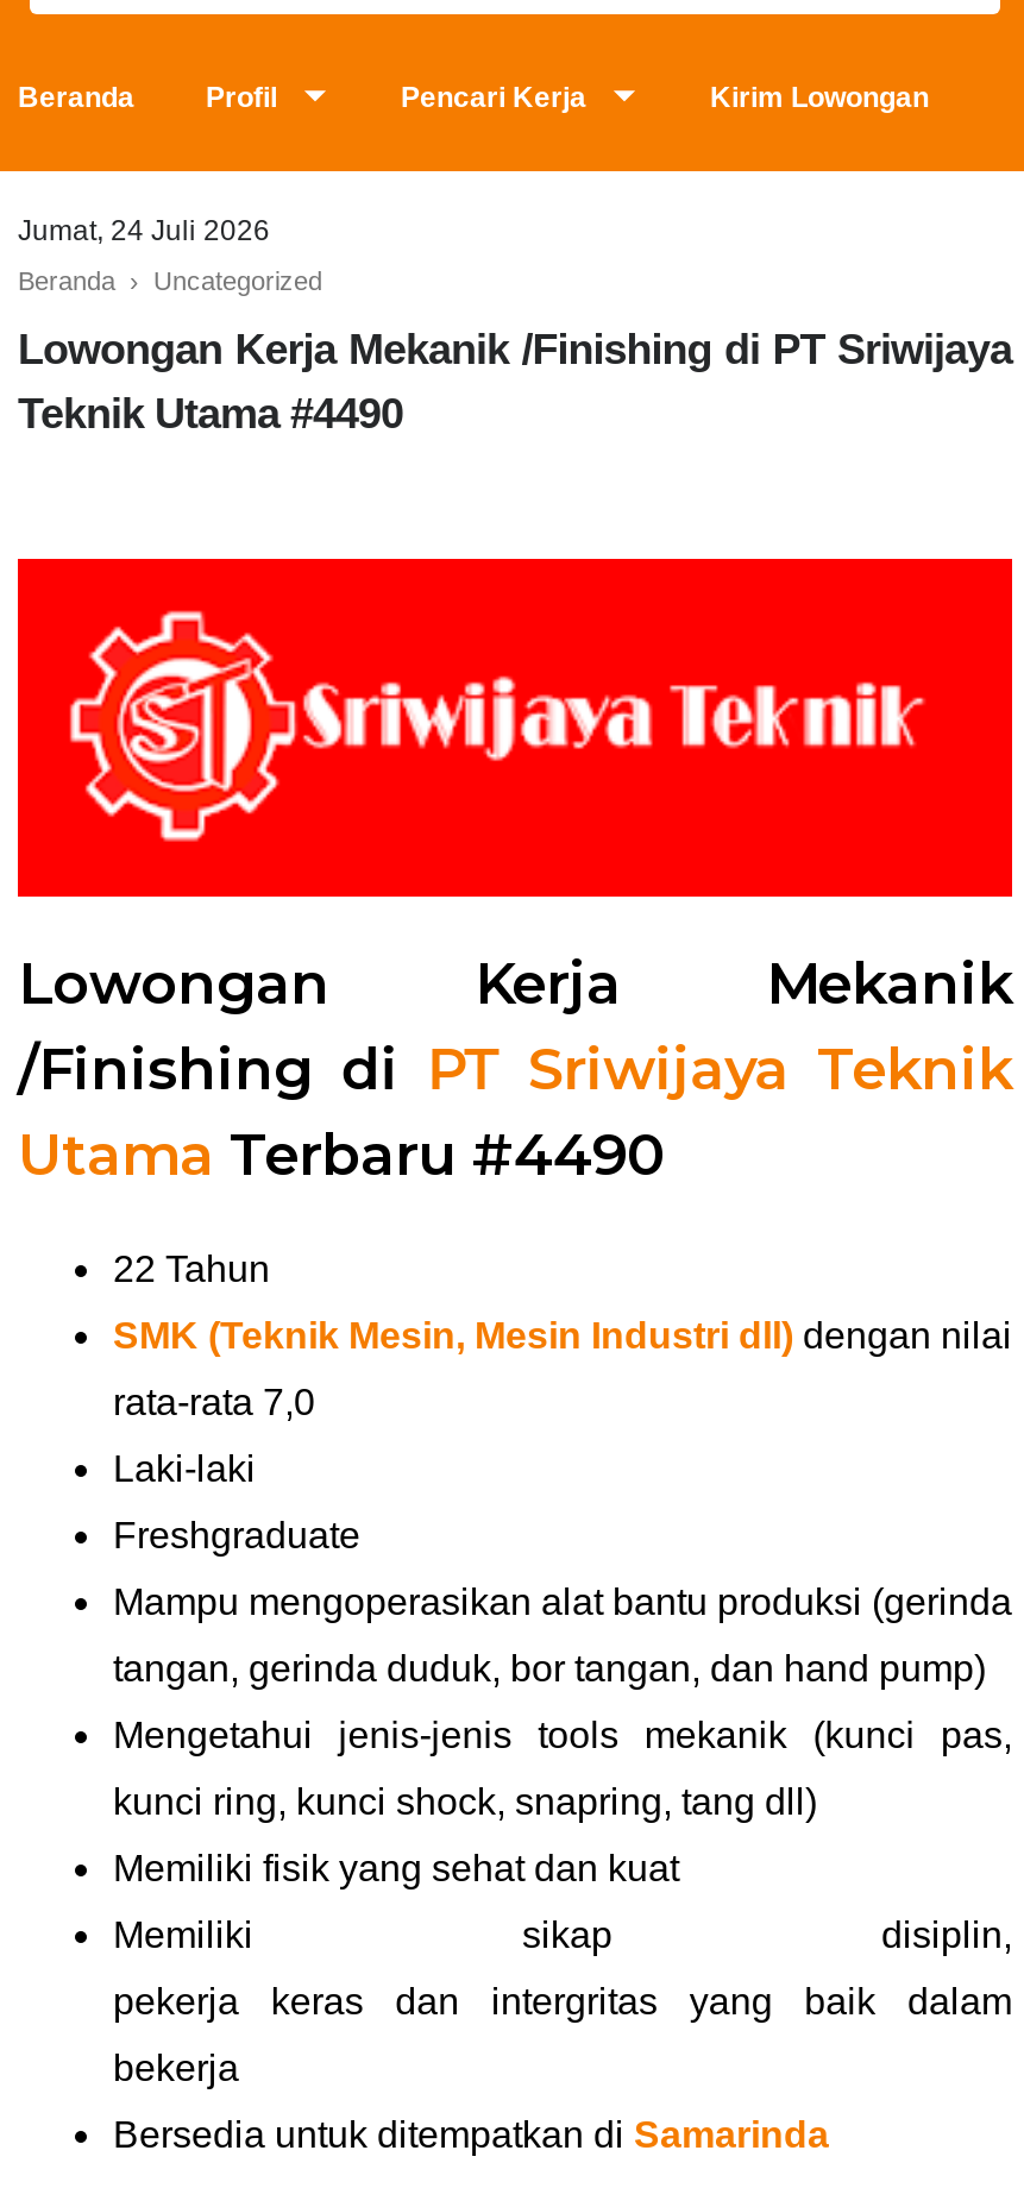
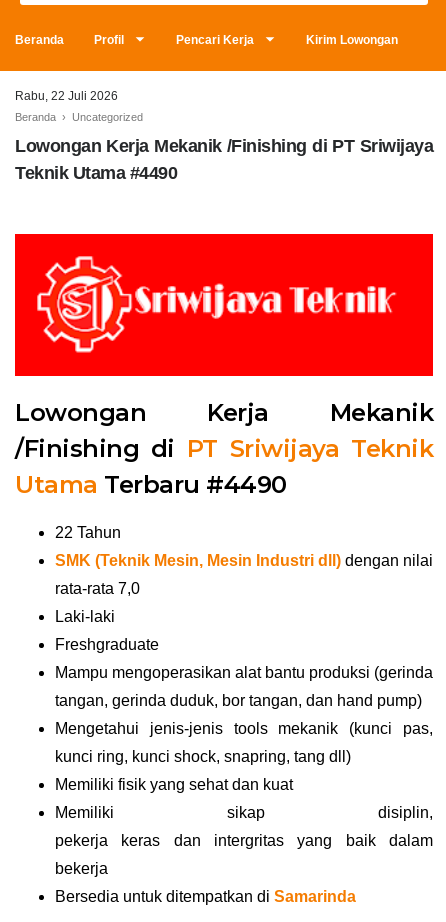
[18,214,270,247] Jumat, 24 Juli 2026 -> [15,89,118,103] Rabu, 22 Juli 2026

